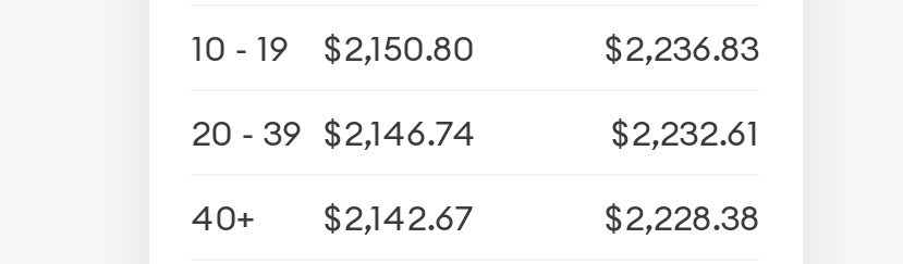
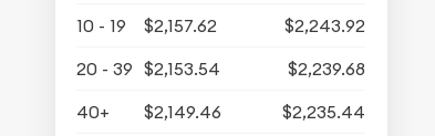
[191,25,474,69] 10 - 19 $2,150.80 -> [77,14,217,36] 10 - 19 $2,157.62
[605,25,760,69] $2,236.83 -> [285,14,365,36] $2,243.92
[191,110,476,153] 20 - 39 $2,146.74 -> [77,57,220,79] 20 - 39 $2,153.54
[612,110,760,153] $2,232.61 -> [288,57,365,79] $2,239.68
[191,195,474,238] 40+ $2,142.67 -> [77,100,222,122] 40+ $2,149.46
[605,195,760,238] $2,228.38 -> [282,100,365,122] $2,235.44

